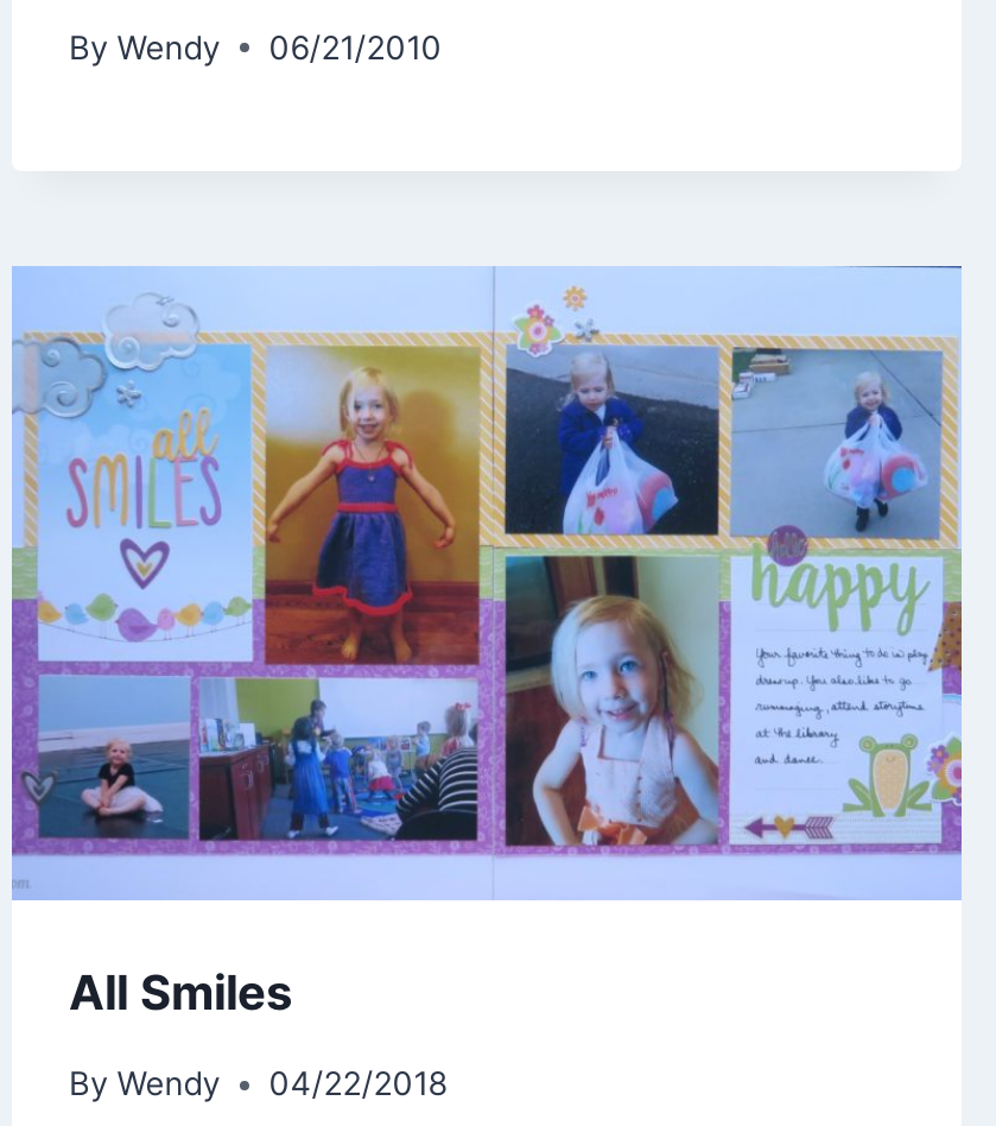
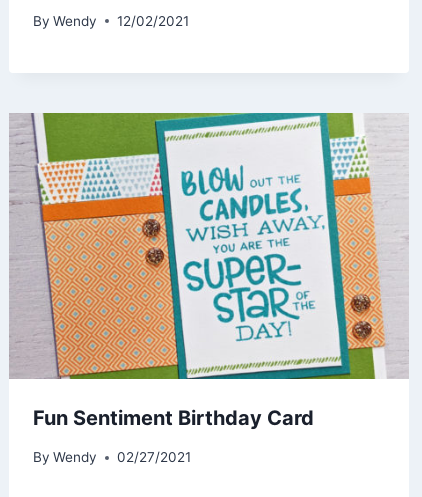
[69,28,442,66] By Wendy 06/21/2010 -> [33,13,189,29] By Wendy 12/02/2021
[12,264,964,1020] [image] | All Smiles -> [9,112,409,430] [image] | Fun Sentiment Birthday Card
[69,1064,447,1102] By Wendy 04/22/2018 -> [33,449,191,465] By Wendy 02/27/2021

